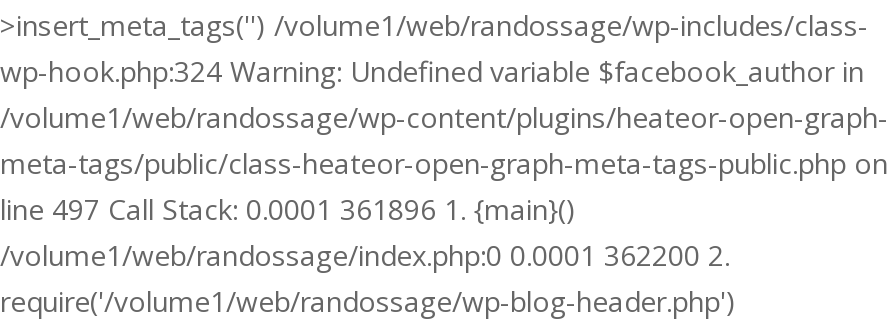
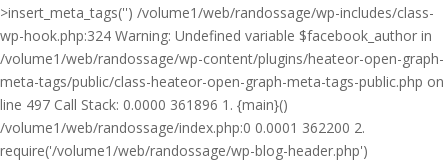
[0,190,576,228] line 497 Call Stack: 0.0001 361896 1. {main}() -> [0,95,288,114] line 497 Call Stack: 0.0000 361896 1. {main}()

